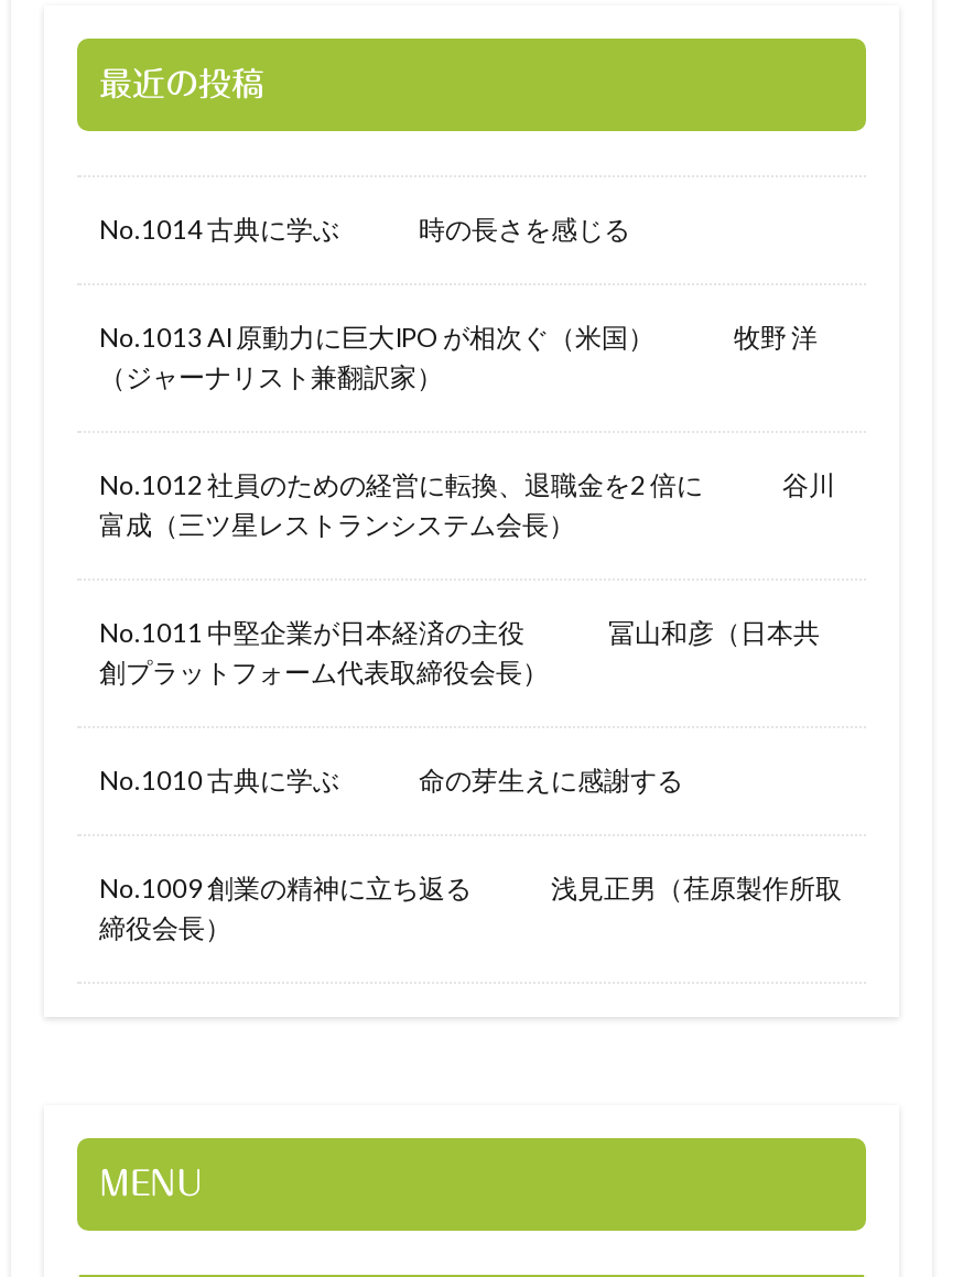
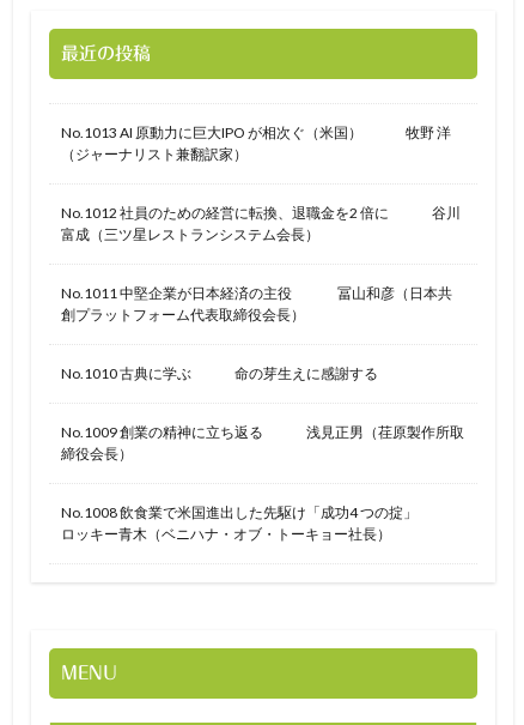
[99,213,635,246] No.1014 古典に学ぶ 時の長さを感じる -> none
moved [99,321,842,945] -> [61,123,464,462]: No.1013 AI 原動力に巨大IPO が相次ぐ（米国） 牧野 洋 | （ジャーナリスト兼翻訳家） | No.1012 社員のための経営に転換、退職金を2 倍に 谷川 | ... | No.1009 創業の精神に立ち返る 浅見正男（荏原製作所取 | 締役会長）
none -> [61,503,461,542] No.1008 飲食業で米国進出した先駆け「成功4 つの掟」 | ロッキー青木（ベニハナ・オブ・トーキョー社長）

